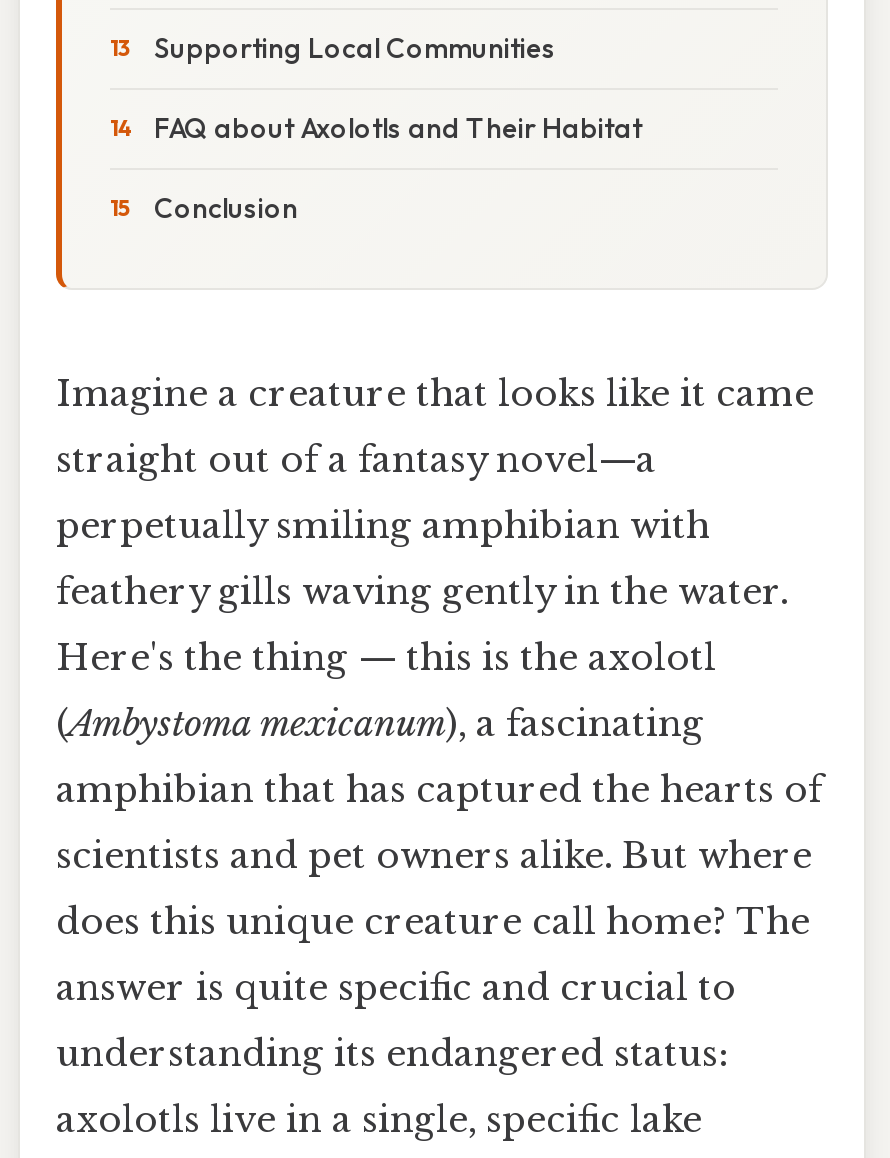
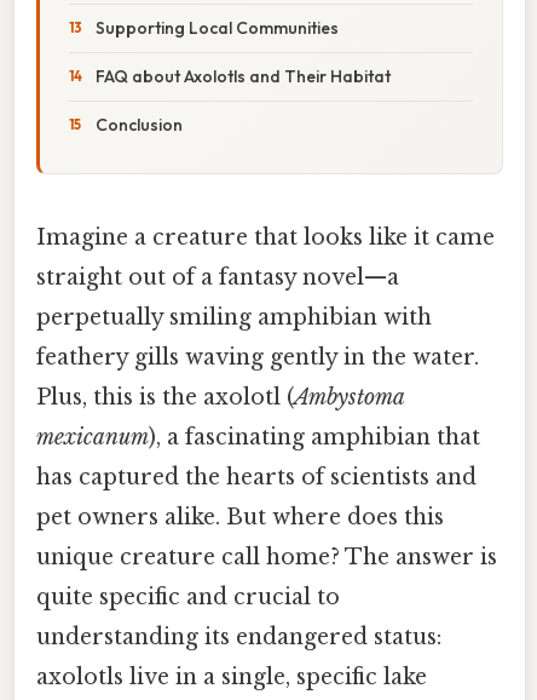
[56,636,716,680] Here's the thing — this is the axolotl -> [36,384,404,410] Plus, this is the axolotl (Ambystoma
[56,702,704,746] (Ambystoma mexicanum), a fascinating -> [36,424,480,450] mexicanum), a fascinating amphibian that
[56,768,822,812] amphibian that has captured the hearts of -> [36,464,477,490] has captured the hearts of scientists and
[56,834,812,878] scientists and pet owners alike. But where -> [36,504,444,530] pet owners alike. But where does this
[56,900,810,944] does this unique creature call home? The -> [36,544,497,570] unique creature call home? The answer is
[56,966,736,1010] answer is quite specific and crucial to -> [36,583,340,610] quite specific and crucial to

